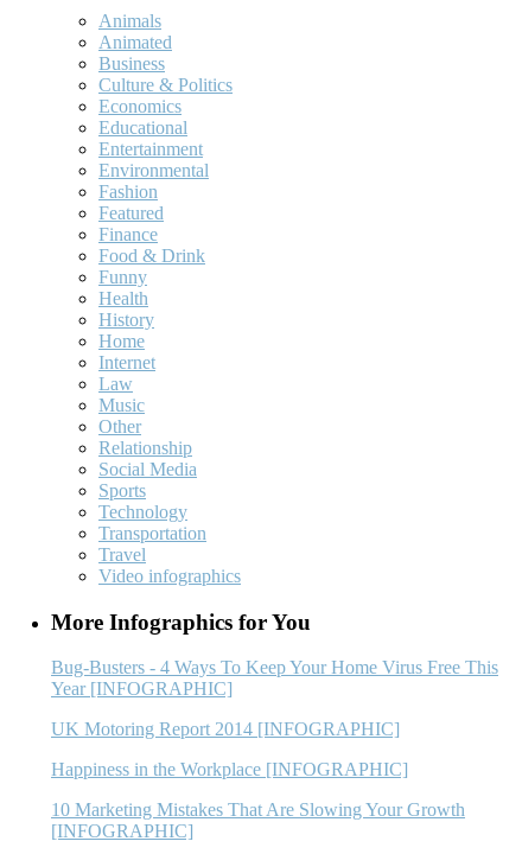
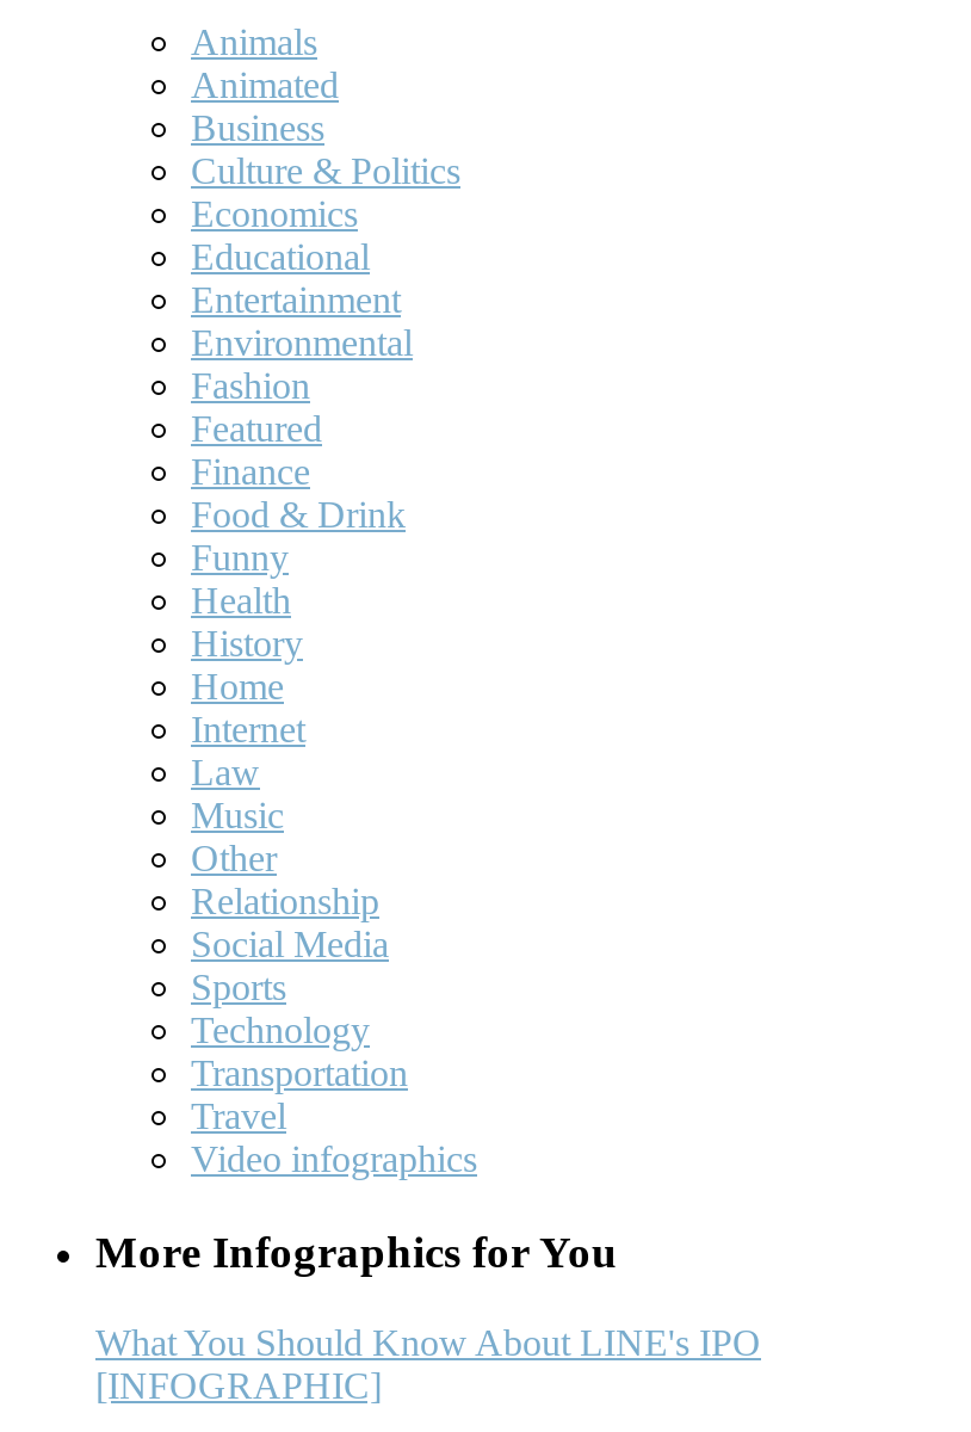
[51,658,498,820] Bug-Busters - 4 Ways To Keep Your Home Virus Free This | Year [INFOGRAPHIC] | UK Motoring Report 2014 [INFOGRAPHIC] | Happiness in the Workplace [INFOGRAPHIC] | 10 Marketing Mistakes That Are Slowing Your Growth -> [95,1323,761,1364] What You Should Know About LINE's IPO

